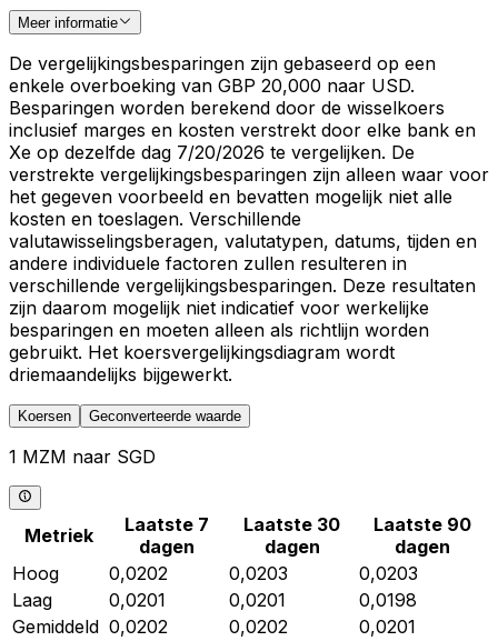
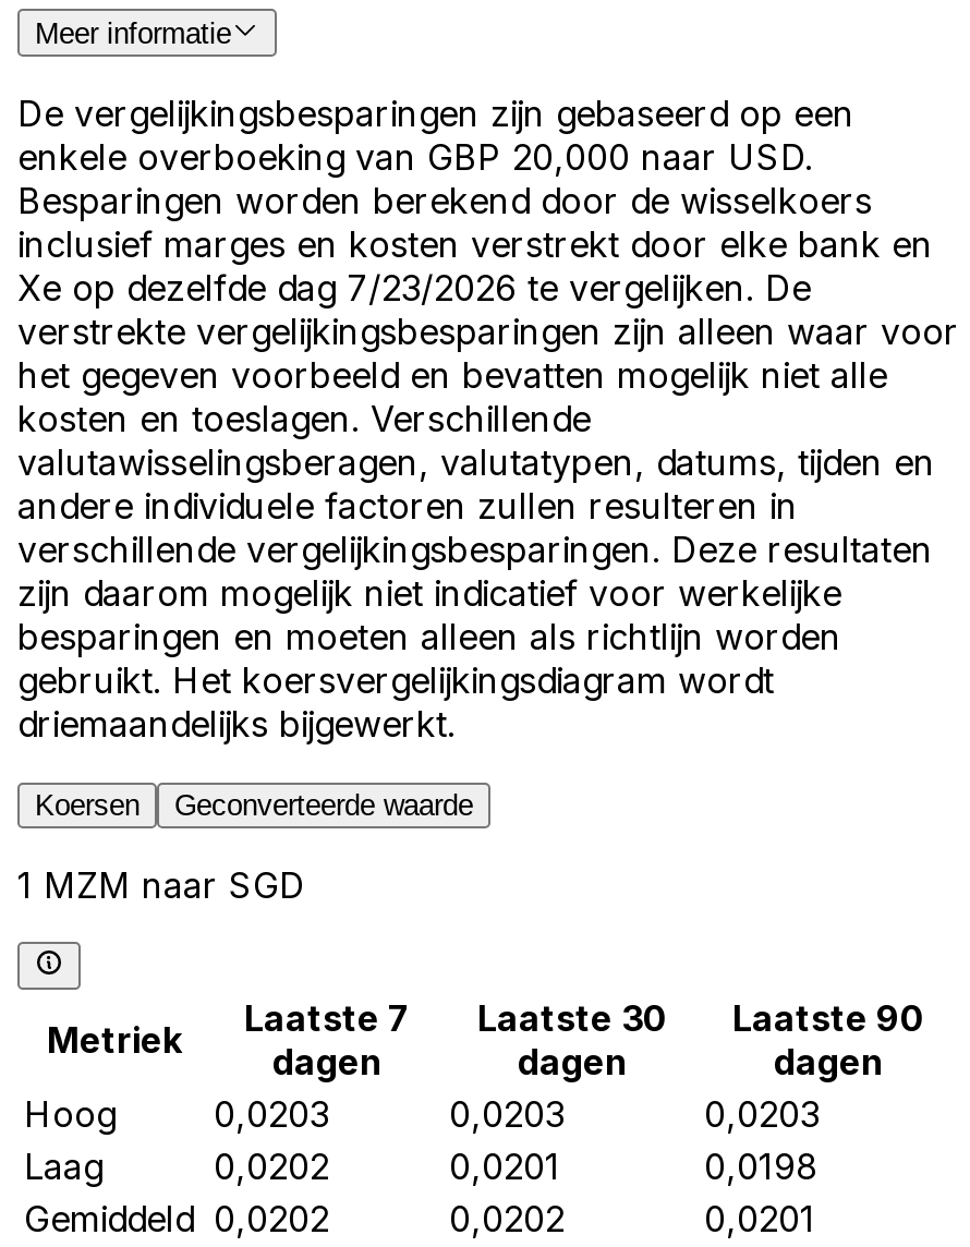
[9,141,415,163] Xe op dezelfde dag 7/20/2026 te vergelijken. De -> [17,266,811,310] Xe op dezelfde dag 7/23/2026 te vergelijken. De
[109,562,168,585] 0,0202 -> [214,1093,329,1136] 0,0203
[109,589,166,611] 0,0201 -> [214,1145,329,1189] 0,0202

